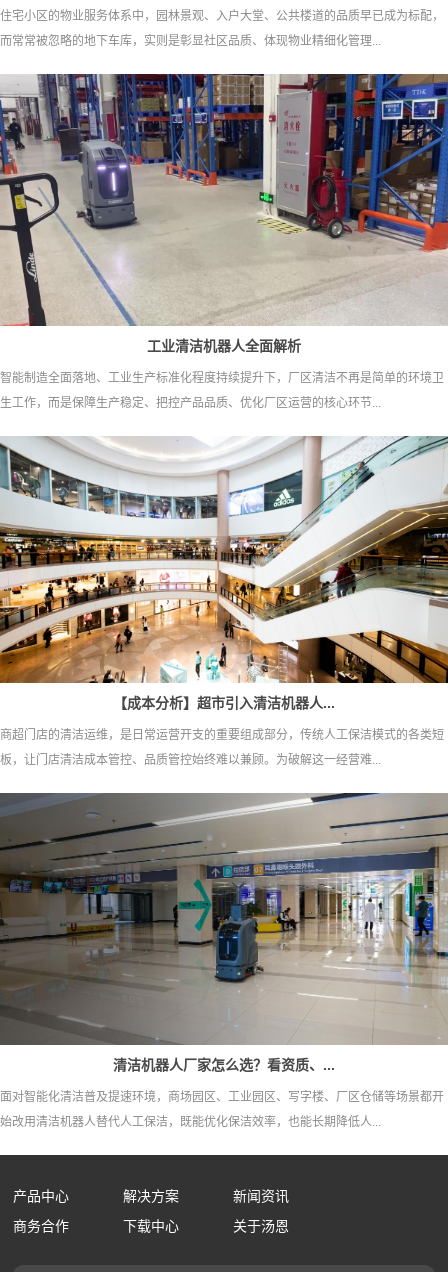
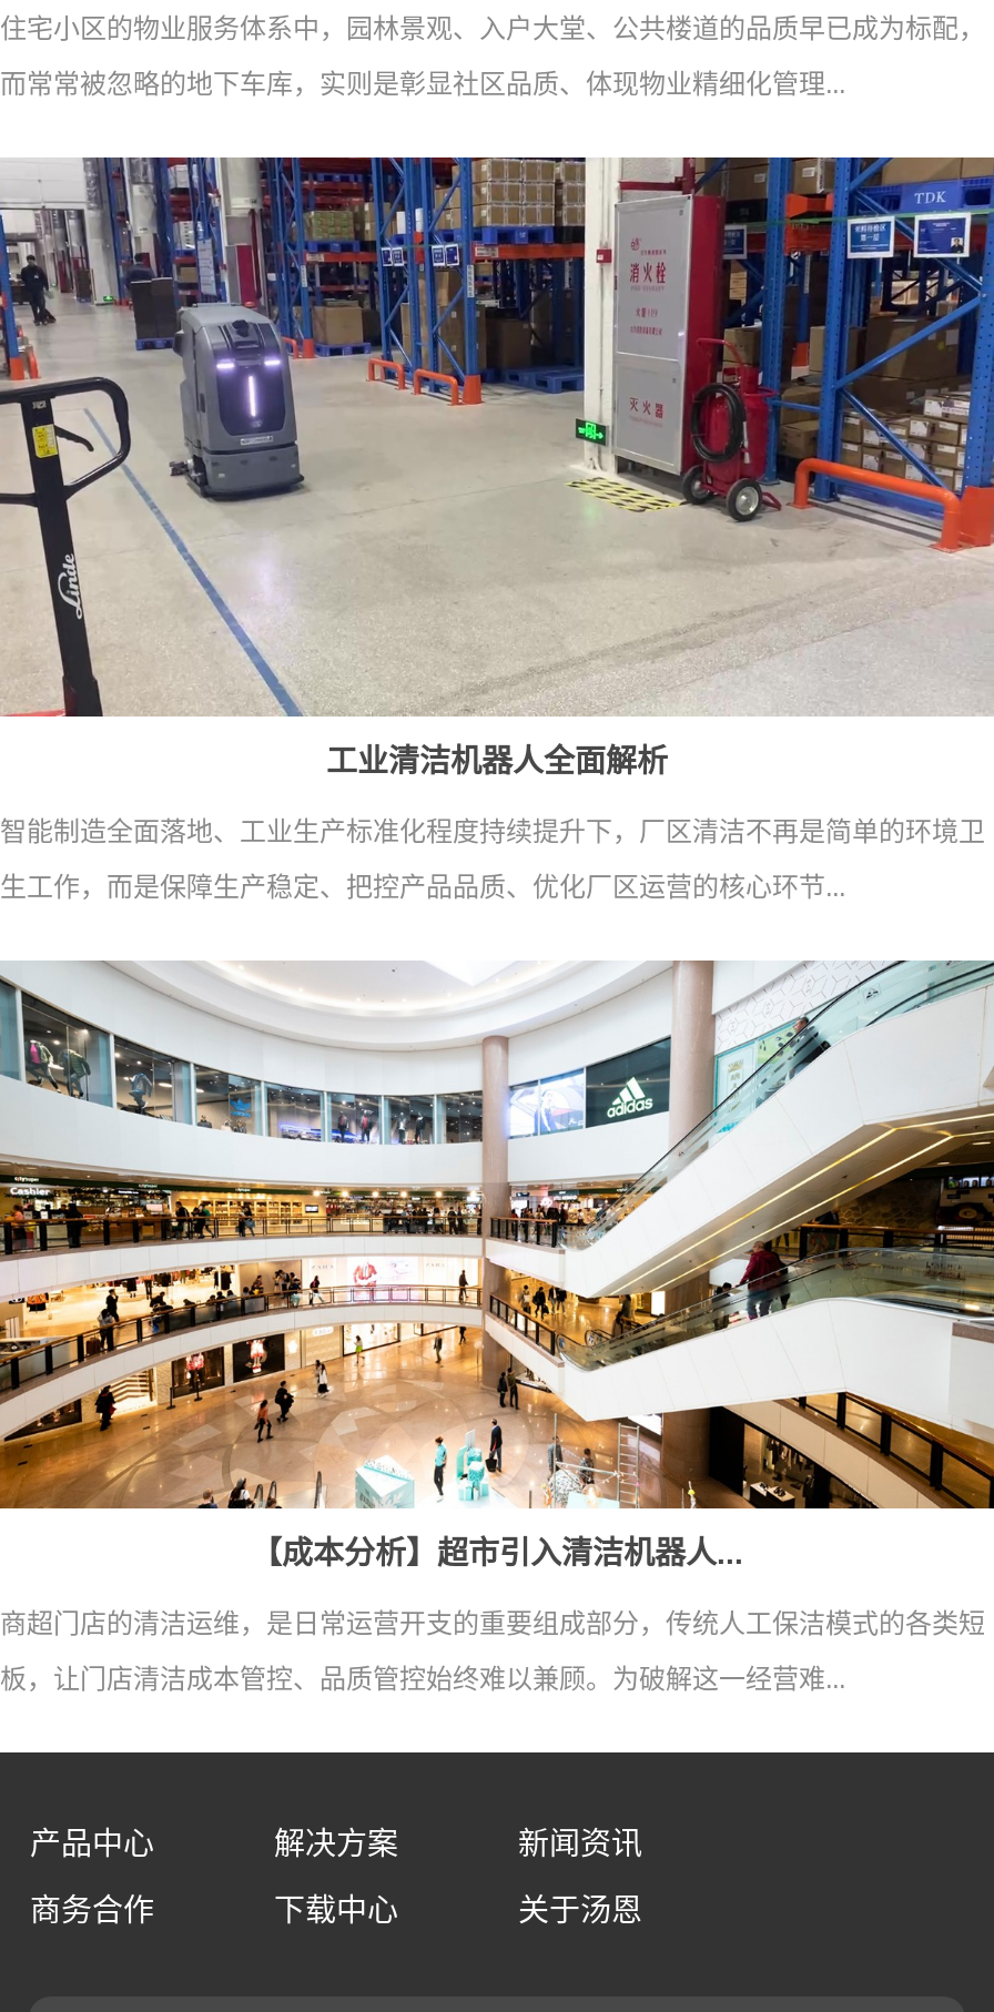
[0,792,445,1129] [image] | 清洁机器人厂家怎么选？看资质、... | 面对智能化清洁普及提速环境，商场园区、工业园区、写字楼、厂区仓储等场景都开 | 始改用清洁机器人替代人工保洁，既能优化保洁效率，也能长期降低人... -> none

